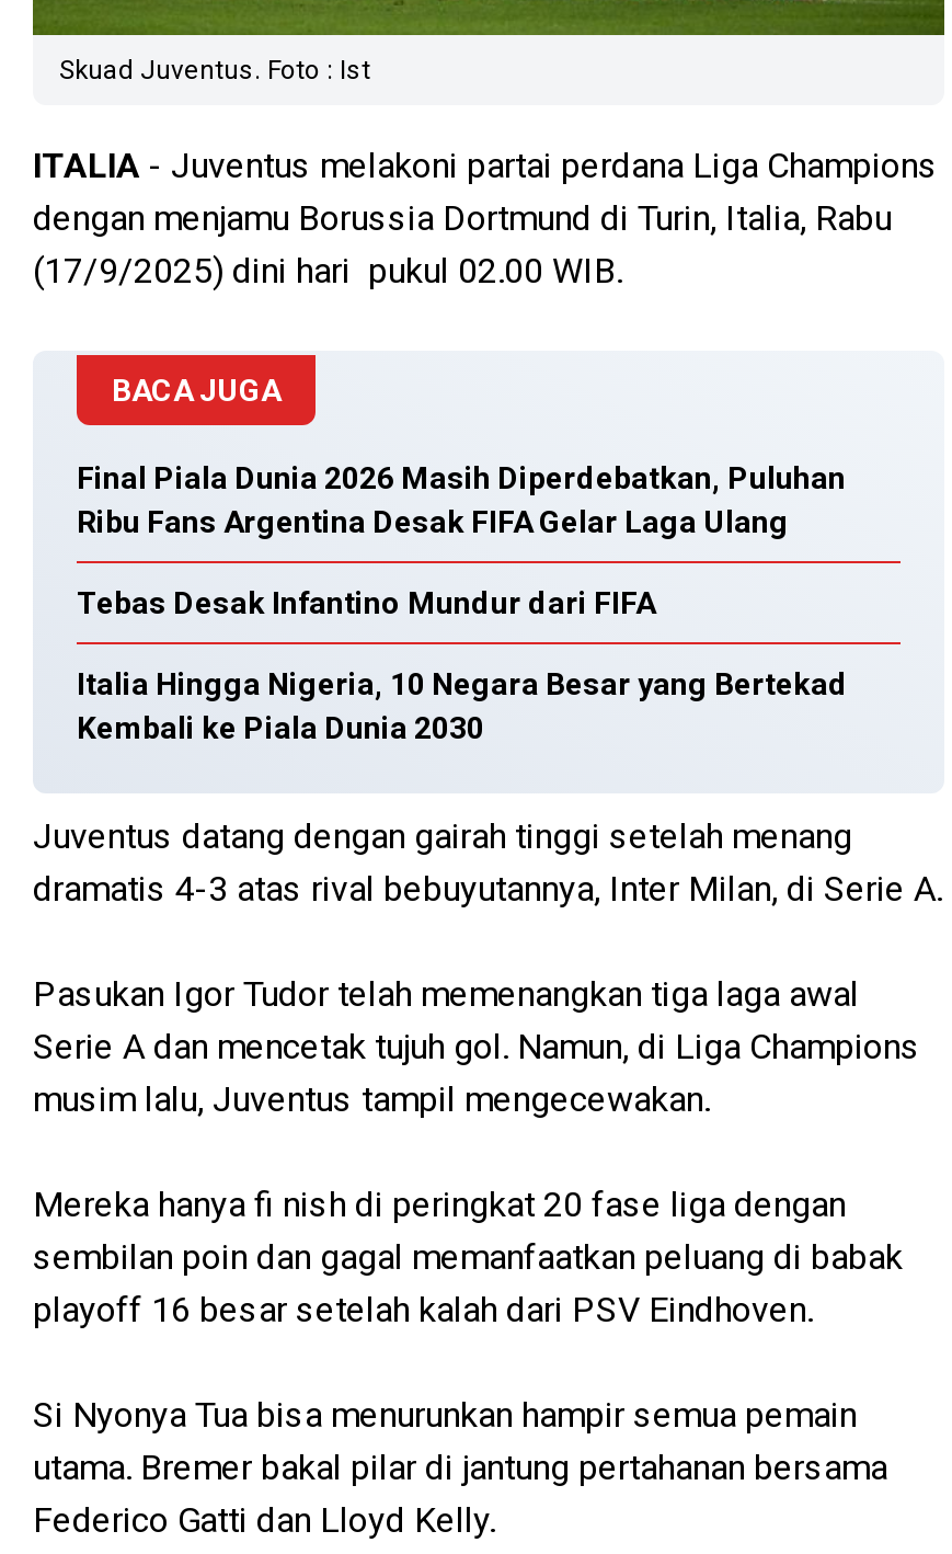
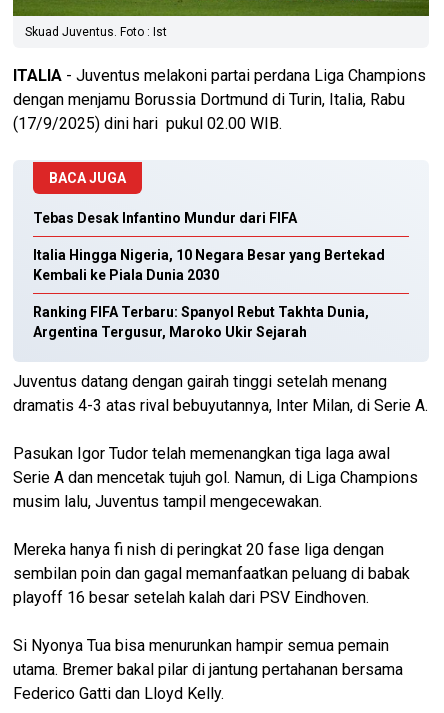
[77,460,846,539] Final Piala Dunia 2026 Masih Diperdebatkan, Puluhan | Ribu Fans Argentina Desak FIFA Gelar Laga Ulang -> none
moved [77,585,848,745] -> [33,210,385,283]: Tebas Desak Infantino Mundur dari FIFA | Italia Hingga Nigeria, 10 Negara Besar yang Bertekad | Kembali ke Piala Dunia 2030
none -> [33,304,369,340] Ranking FIFA Terbaru: Spanyol Rebut Takhta Dunia, | Argentina Tergusur, Maroko Ukir Sejarah

